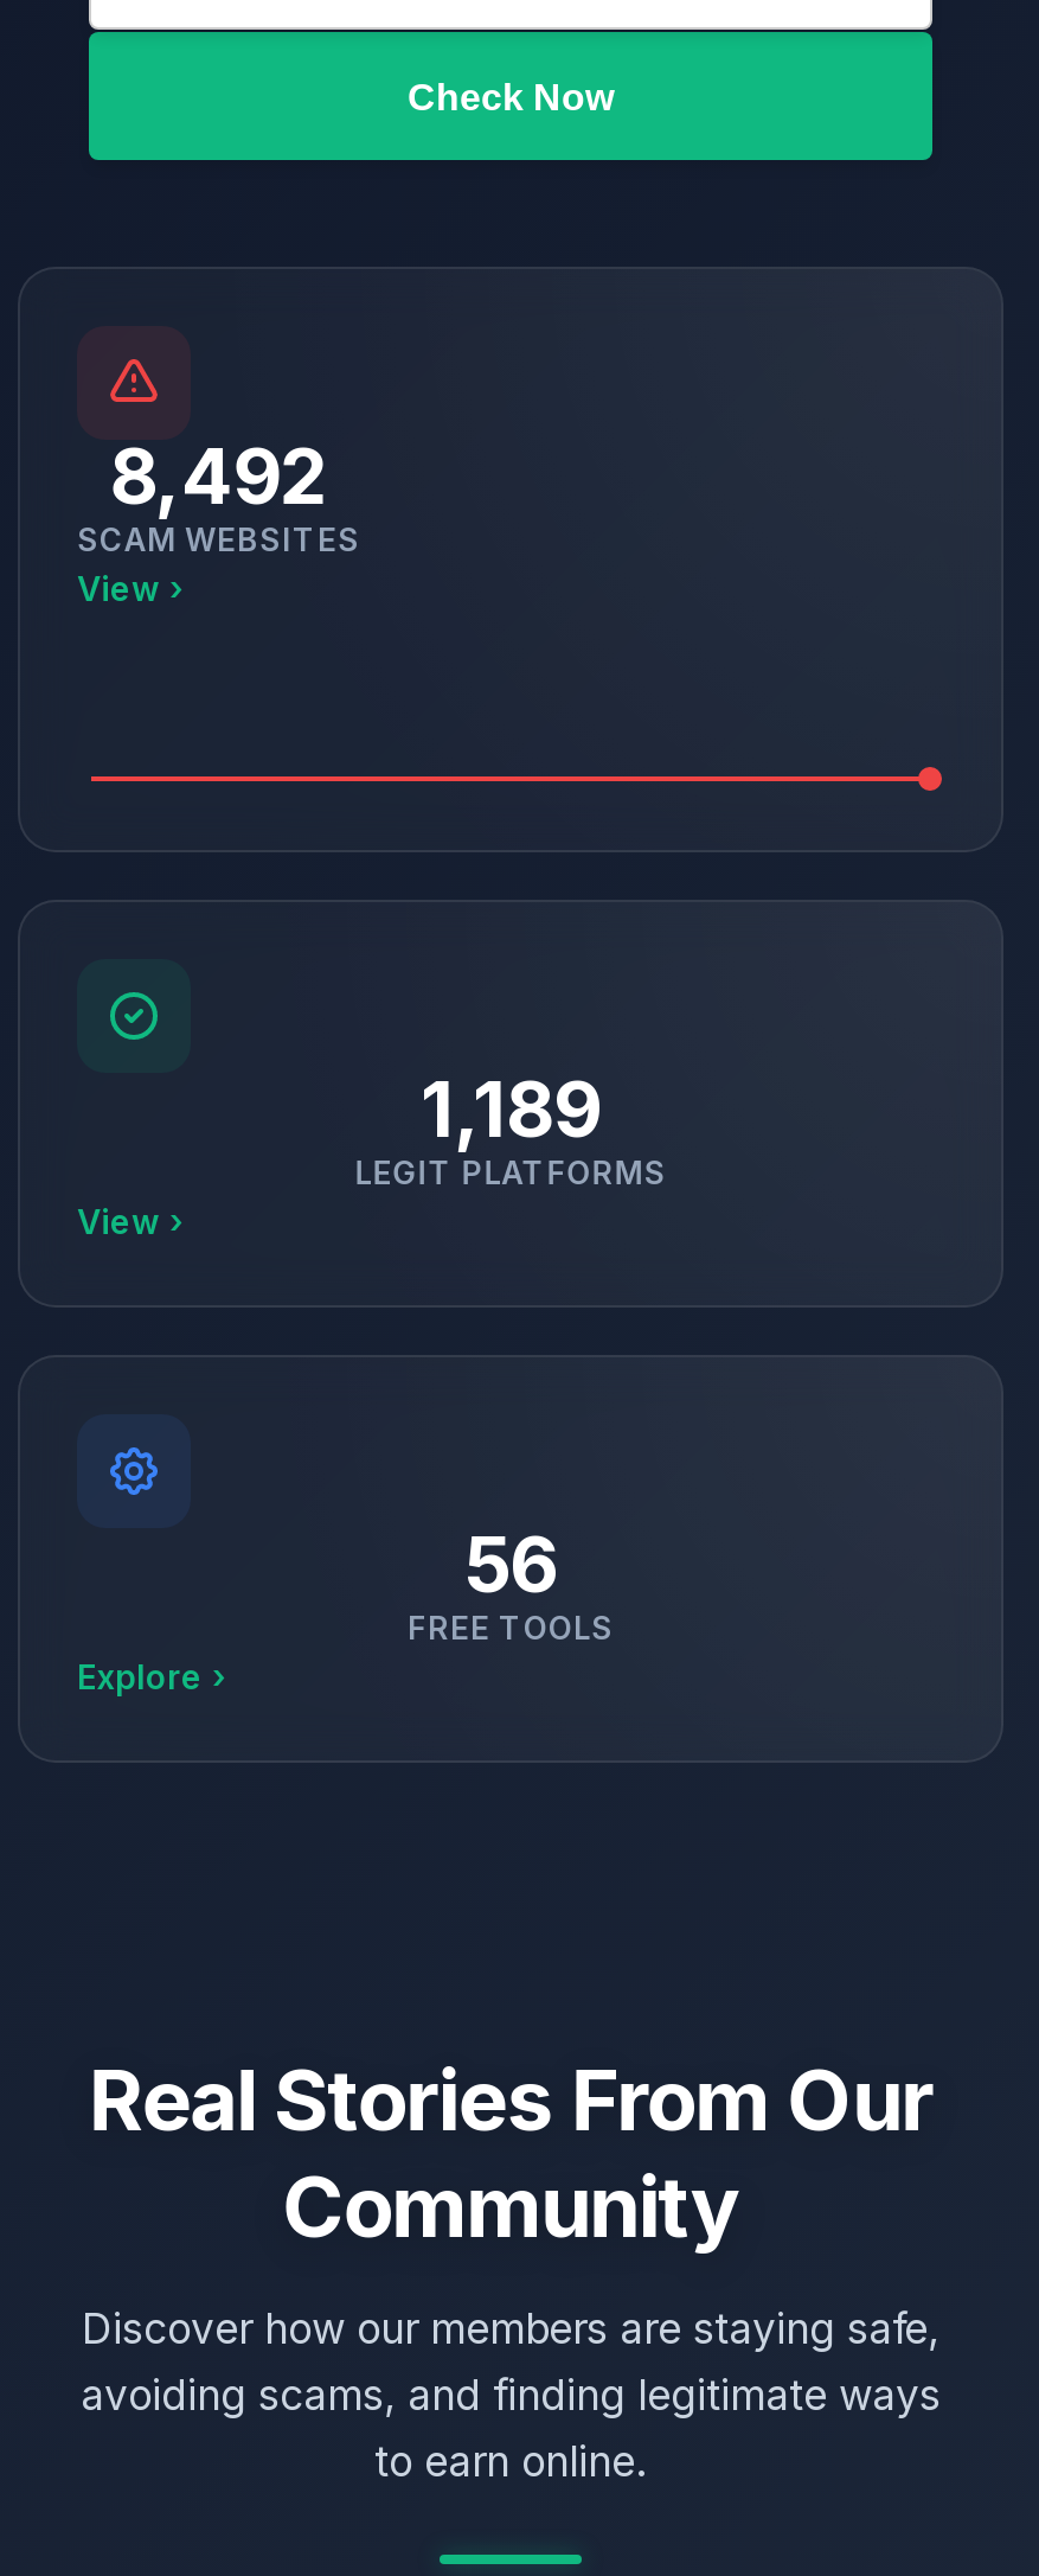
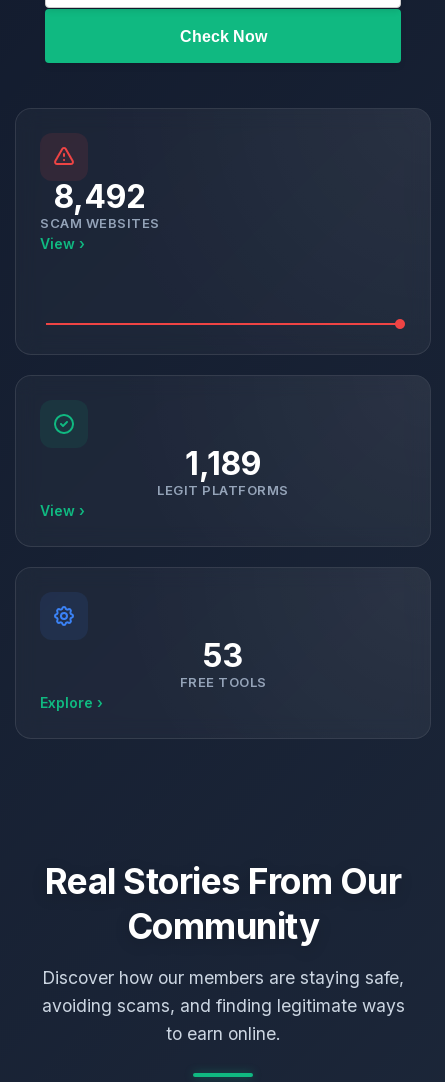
[464,1519,557,1611] 56 -> [203,636,243,675] 53

